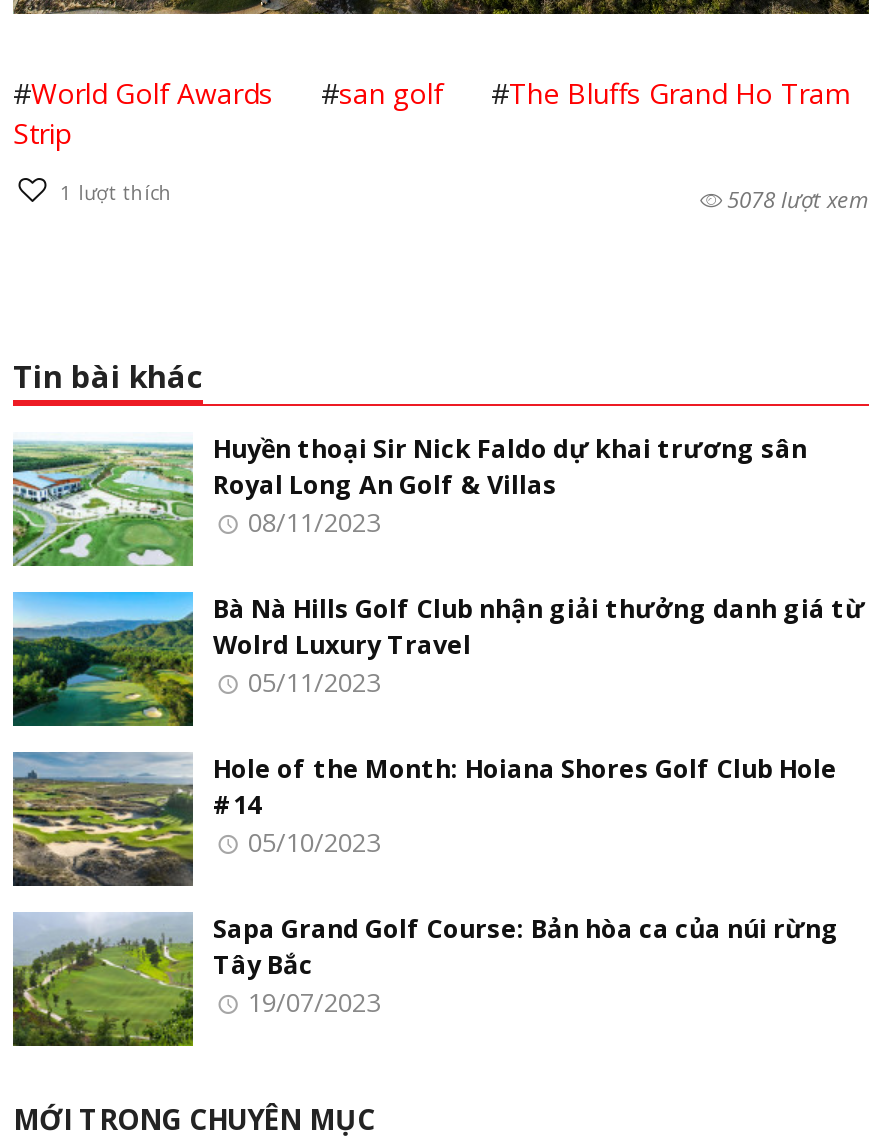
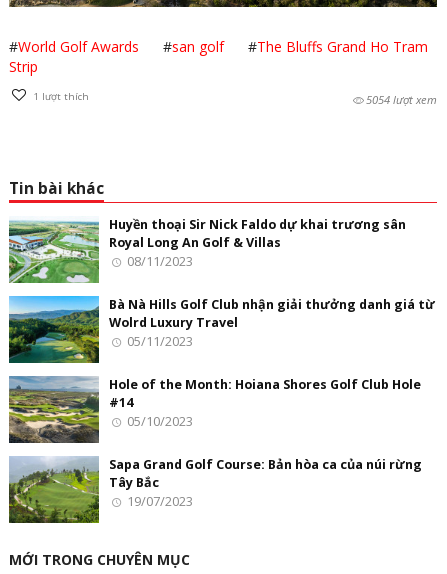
[727,184,869,214] 5078 lượt xem -> [366,92,437,107] 5054 lượt xem

